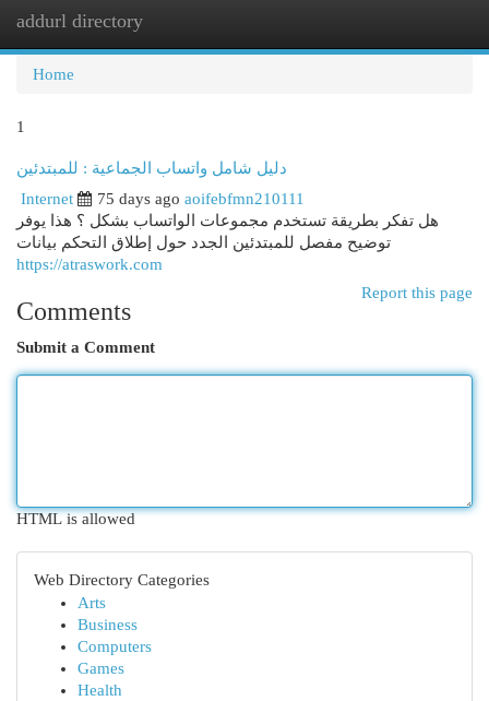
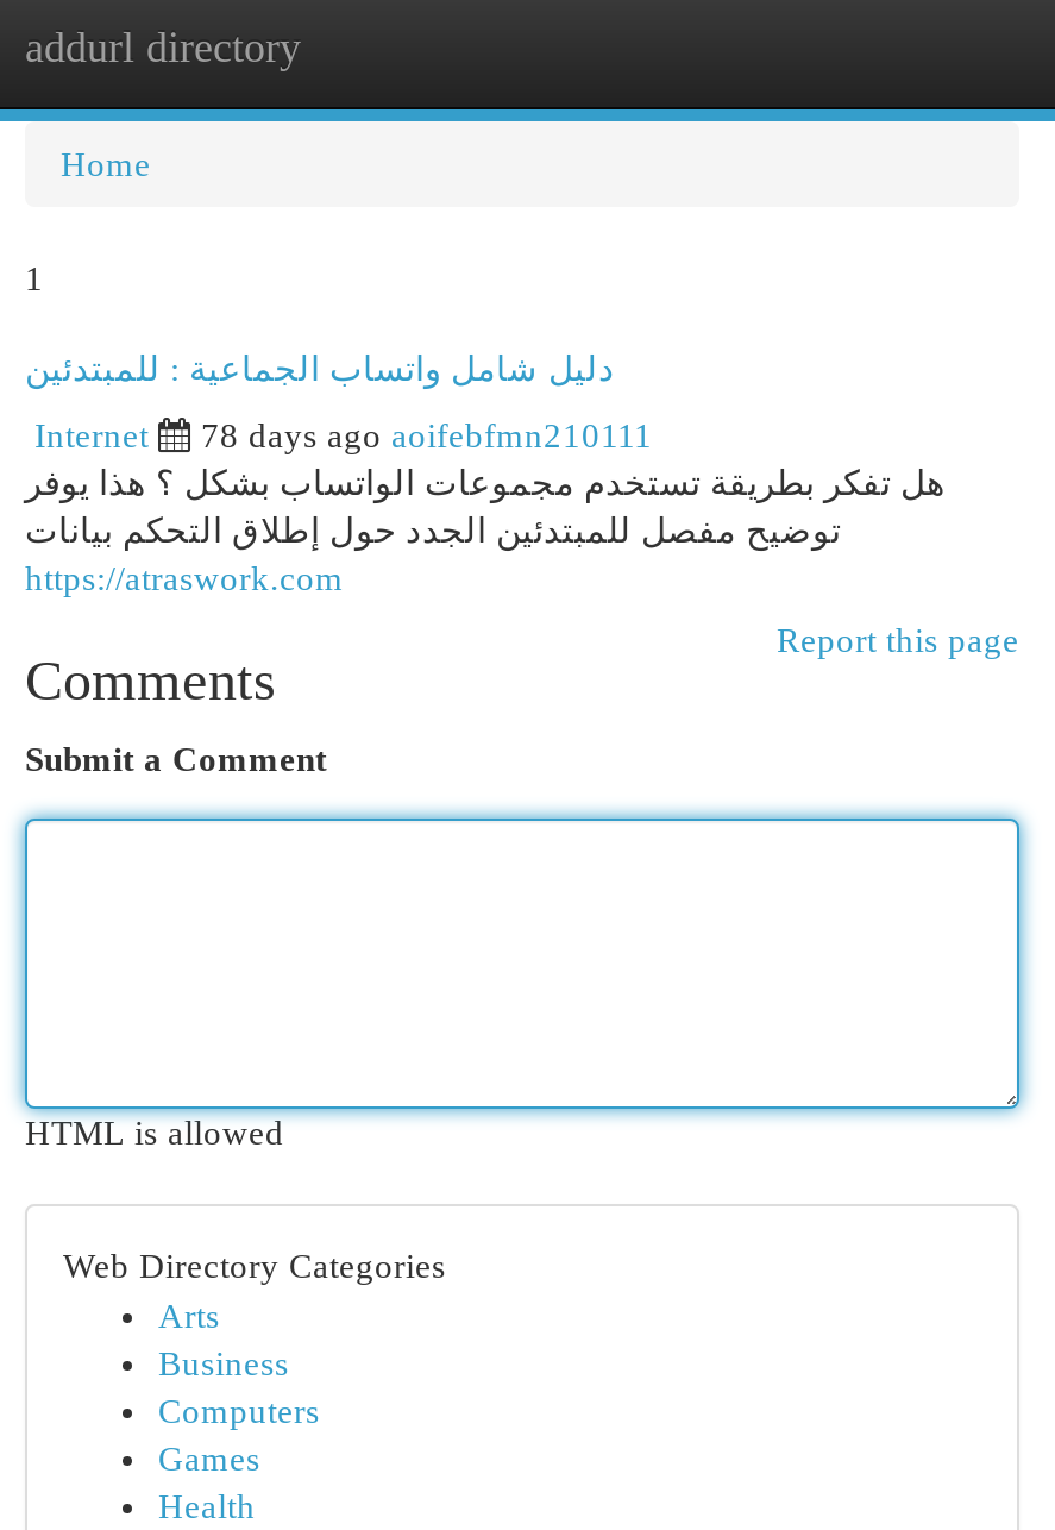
[97,190,305,207] 75 days ago aoifebfmn210111 -> [201,416,653,454] 78 days ago aoifebfmn210111

